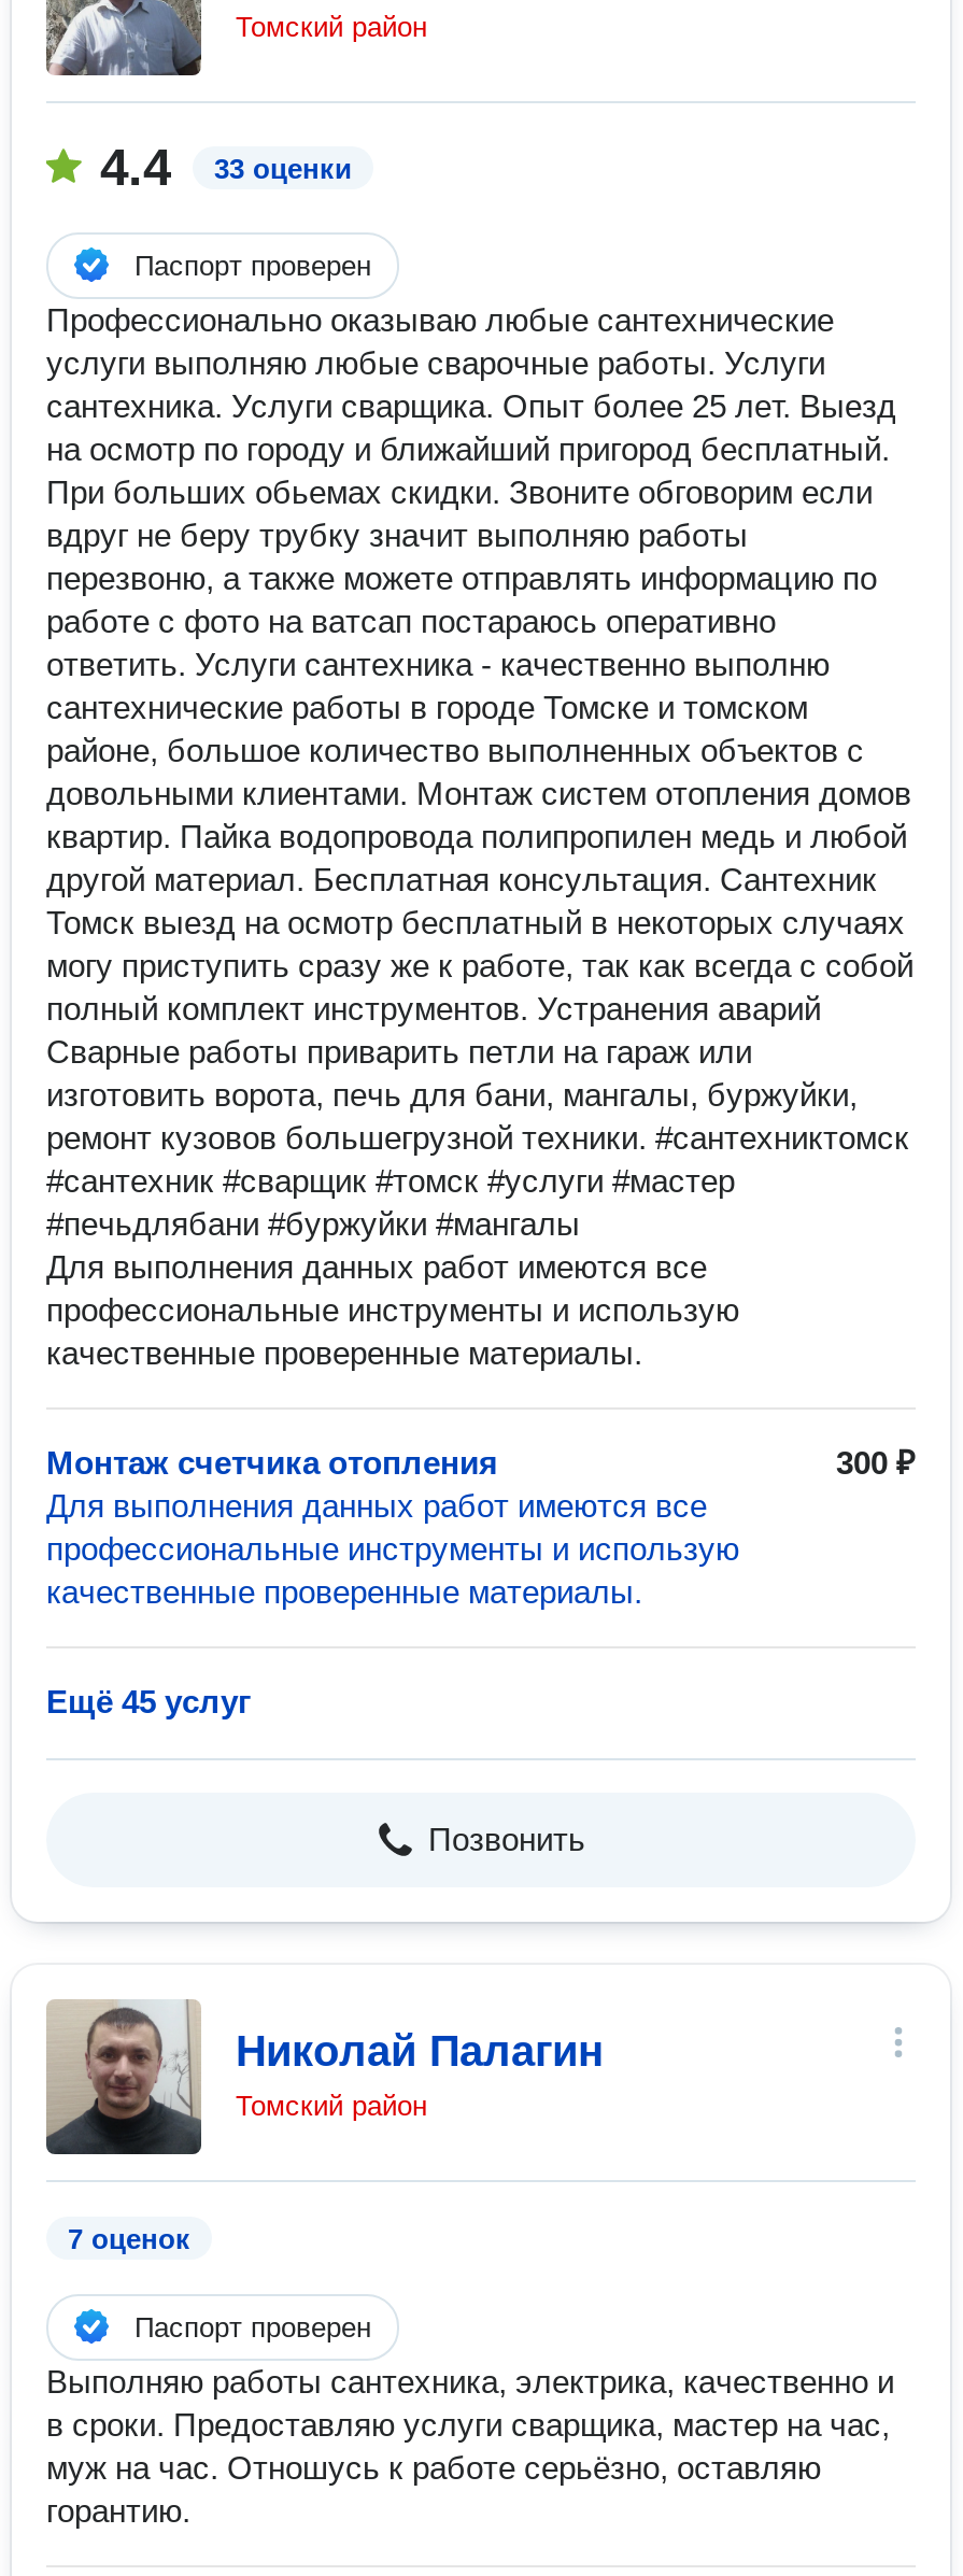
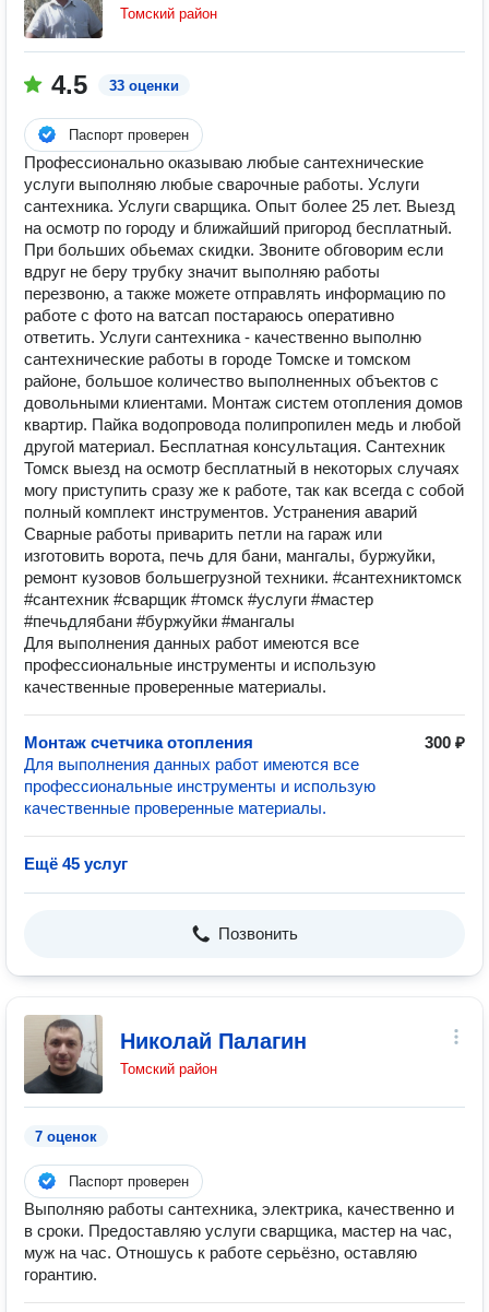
[100,138,352,196] 4.4 33 оценки -> [51,70,179,99] 4.5 33 оценки

